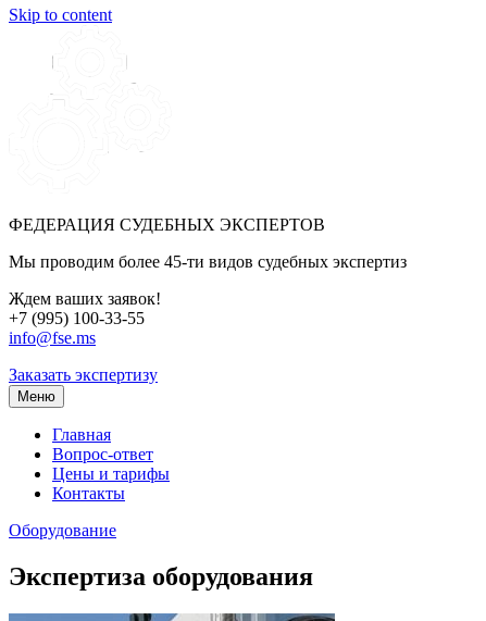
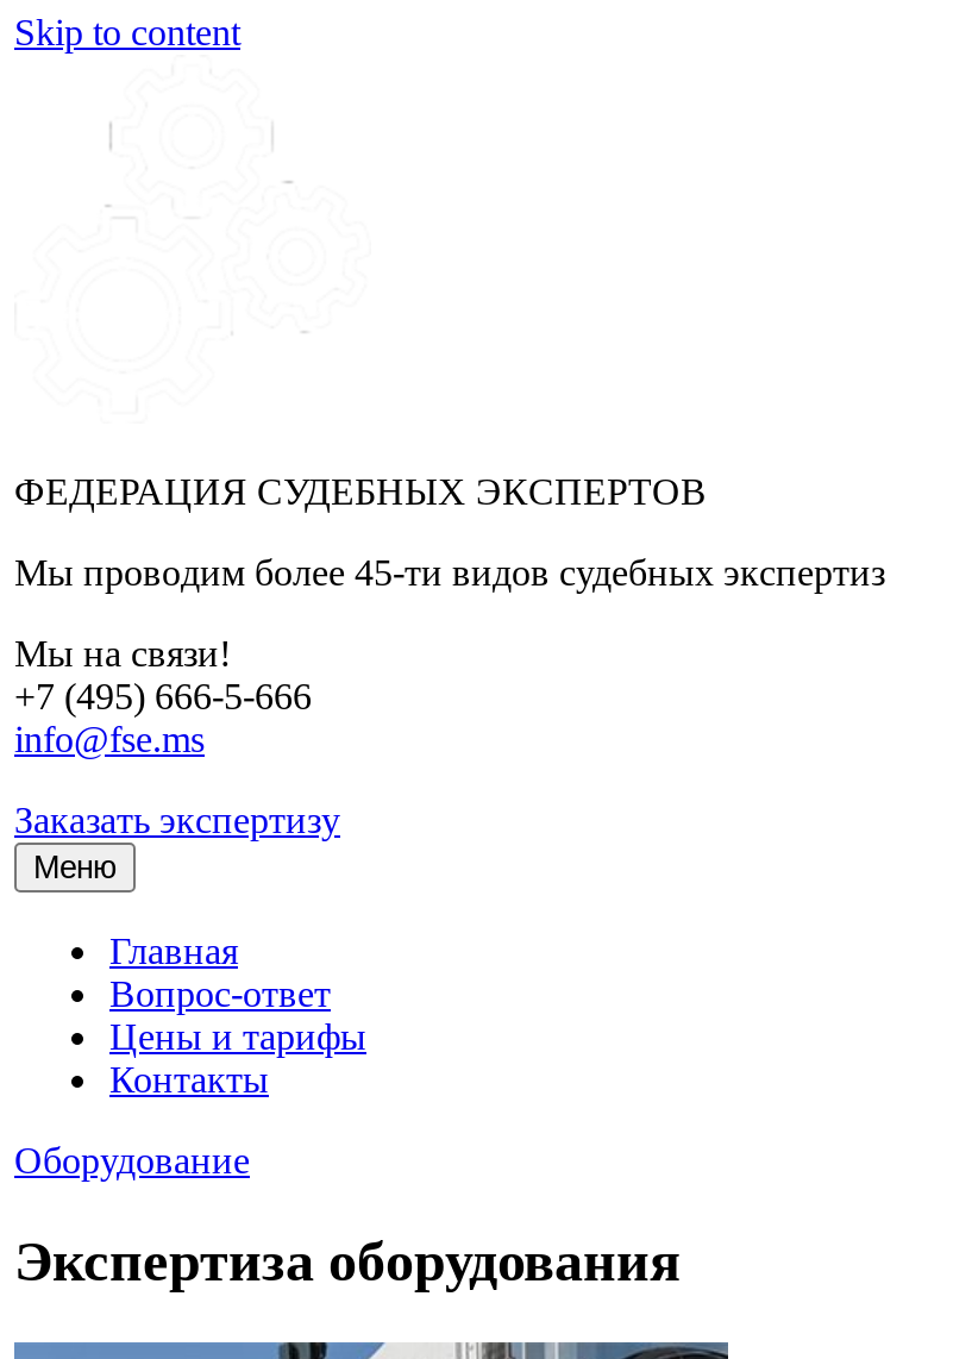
[9,289,161,327] Ждем ваших заявок! | +7 (995) 100-33-55 -> [14,633,312,716] Мы на связи! | +7 (495) 666-5-666

